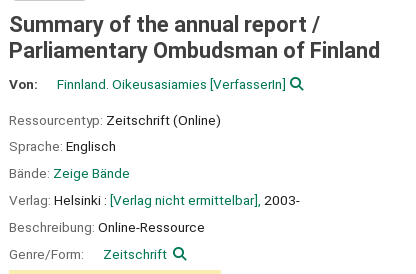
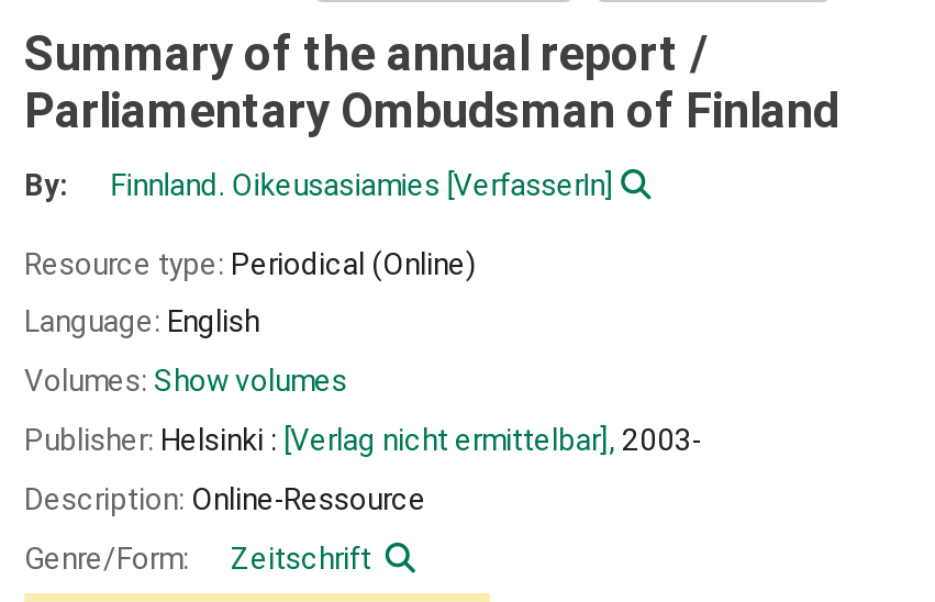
[9,76,38,92] Von: -> [24,166,68,201] By:
[9,111,221,127] Ressourcentyp: Zeitschrift (Online) -> [24,245,477,280] Resource type: Periodical (Online)
[9,138,116,154] Sprache: Englisch -> [24,304,259,339] Language: English
[9,165,130,181] Bände: Zeige Bände -> [24,363,347,398] Volumes: Show volumes
[9,192,300,208] Verlag: Helsinki : [Verlag nicht ermittelbar], 2003- -> [24,422,701,457] Publisher: Helsinki : [Verlag nicht ermittelbar], 2003-
[9,219,205,235] Beschreibung: Online-Ressource -> [24,481,426,516] Description: Online-Ressource

